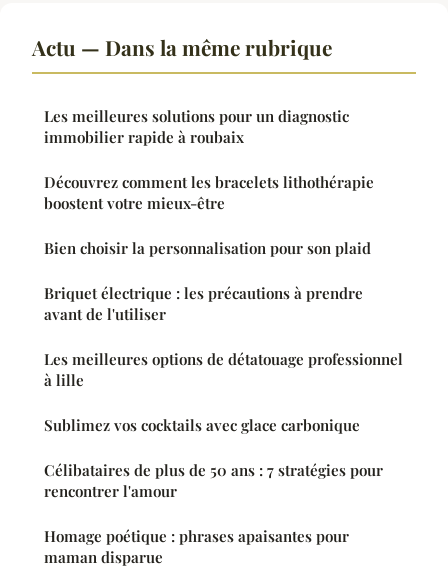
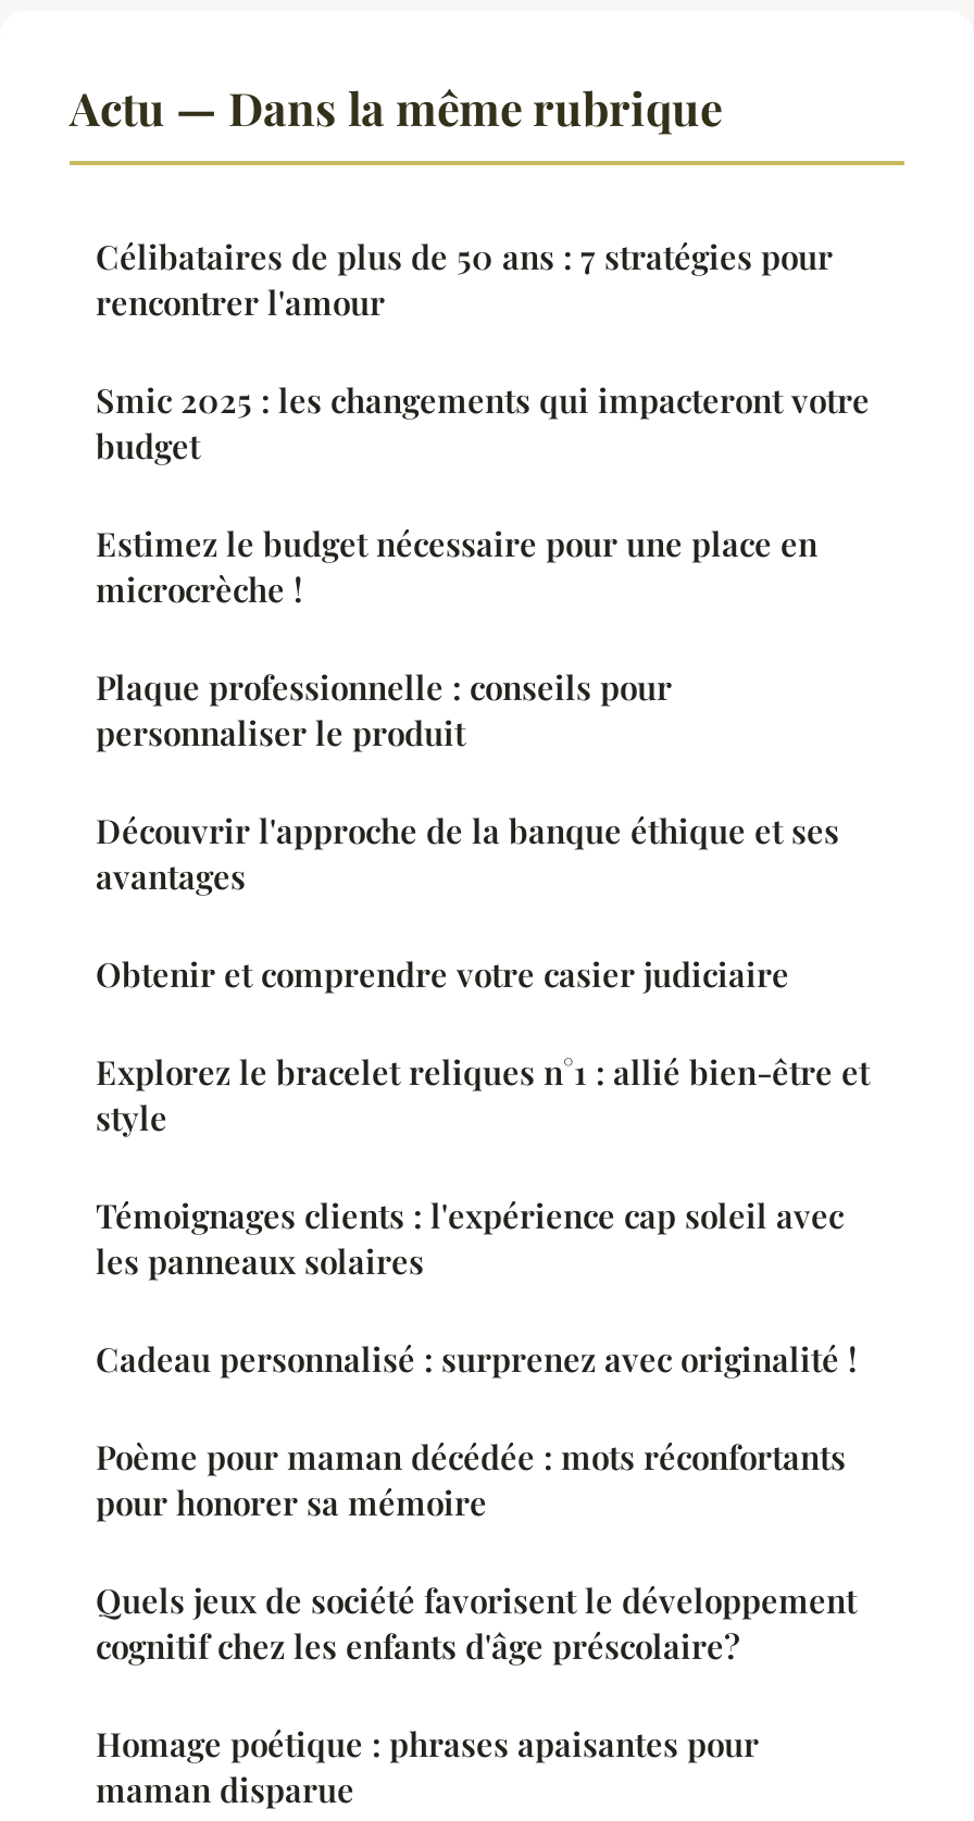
[44,106,403,435] Les meilleures solutions pour un diagnostic | immobilier rapide à roubaix | Découvrez comment les bracelets lithothérapie | boostent votre mieux-être | Bien choisir la personnalisation pour son plaid | Briquet électrique : les précautions à prendre | avant de l'utiliser | Les meilleures options de détatouage professionnel | à lille | Sublimez vos cocktails avec glace carbonique -> none
moved [44,460,383,501] -> [96,234,833,323]: Célibataires de plus de 50 ans : 7 stratégies pour | rencontrer l'amour
none -> [96,378,870,1667] Smic 2025 : les changements qui impacteront votre | budget | Estimez le budget nécessaire pour une place en | microcrèche ! | Plaque professionnelle : conseils pour | personnaliser le produit | Découvrir l'approche de la banque éthique et ses | avantages | Obtenir et comprendre votre casier judiciaire | Explorez le bracelet reliques n°1 : allié bien-être et | style | Témoignages clients : l'expérience cap soleil avec | les panneaux solaires | Cadeau personnalisé : surprenez avec originalité ! | Poème pour maman décédée : mots réconfortants | pour honorer sa mémoire | Quels jeux de société favorisent le développement | cognitif chez les enfants d'âge préscolaire?

